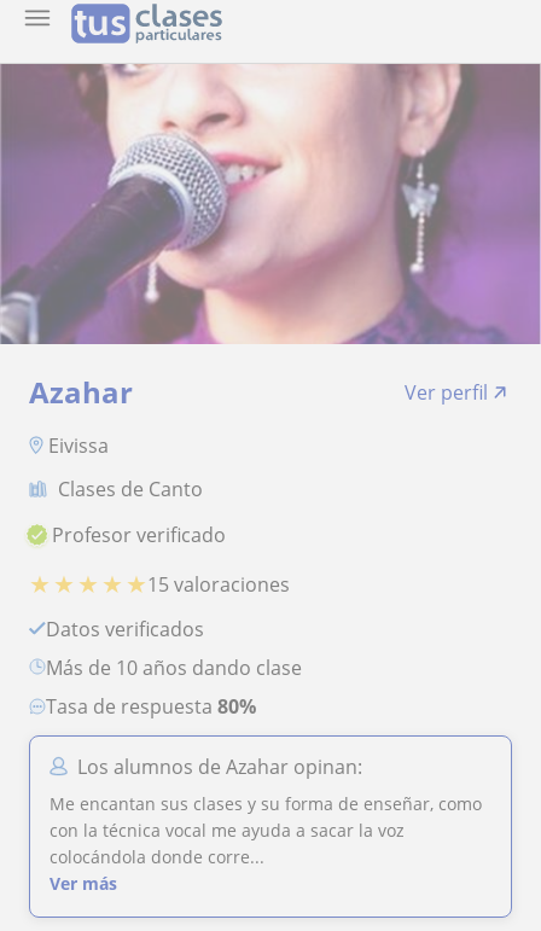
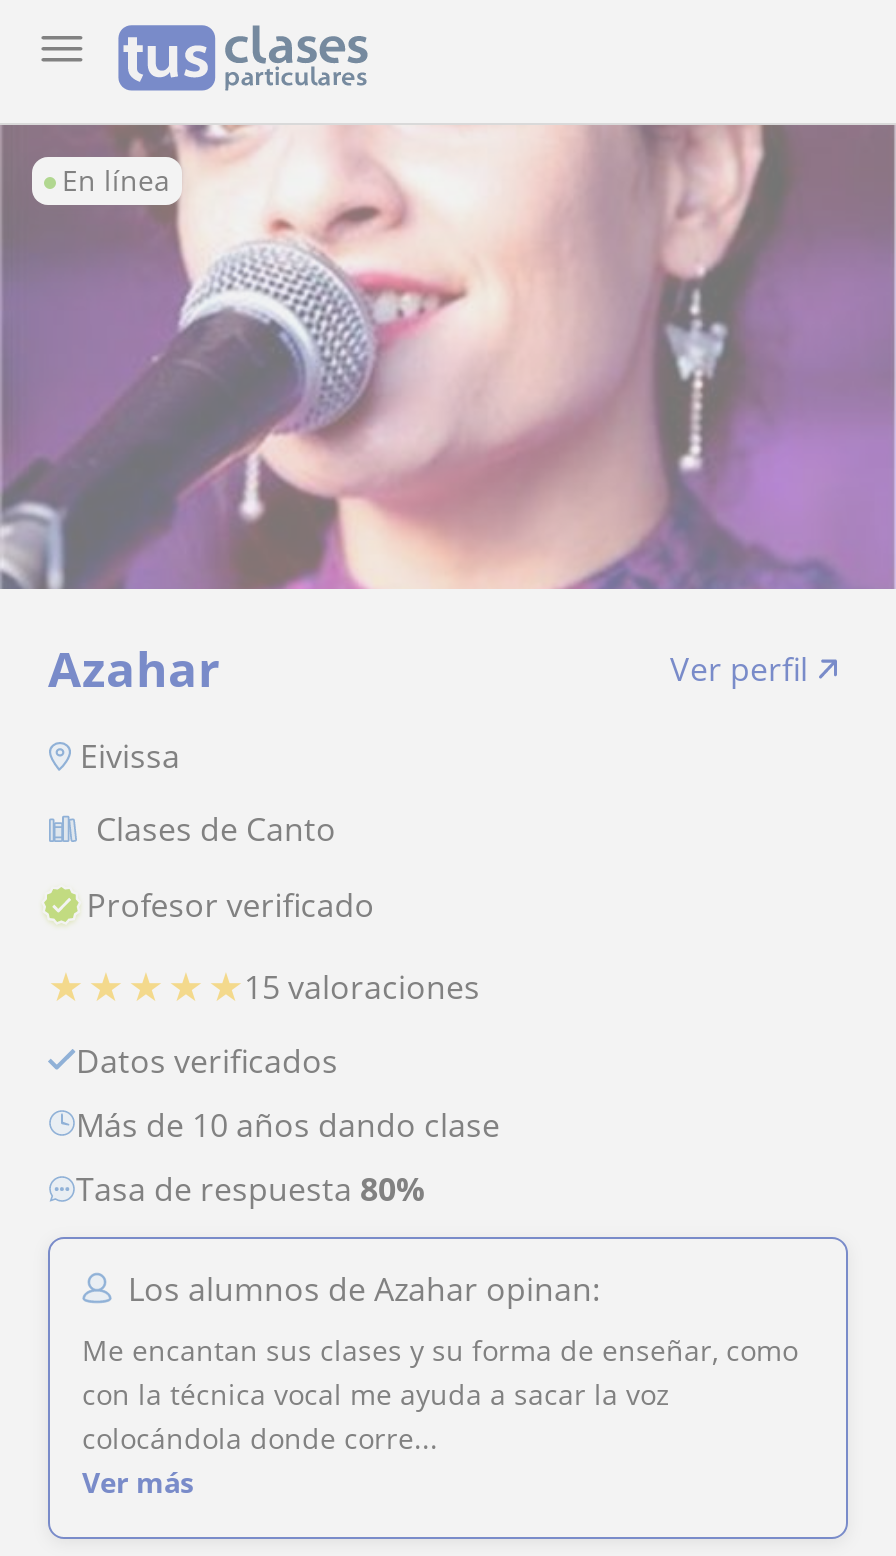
none -> [62,161,170,199] En línea

